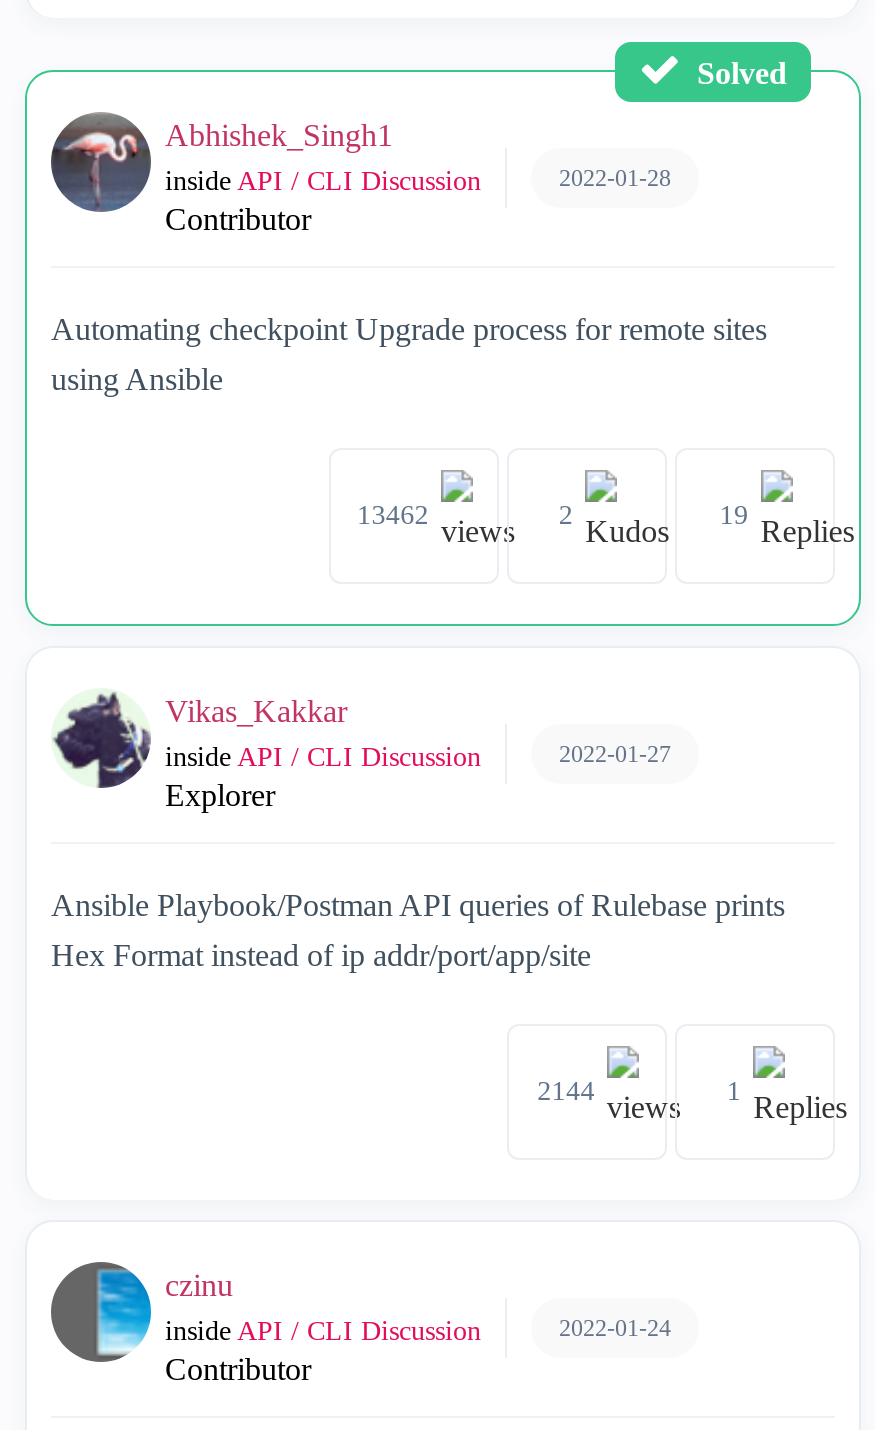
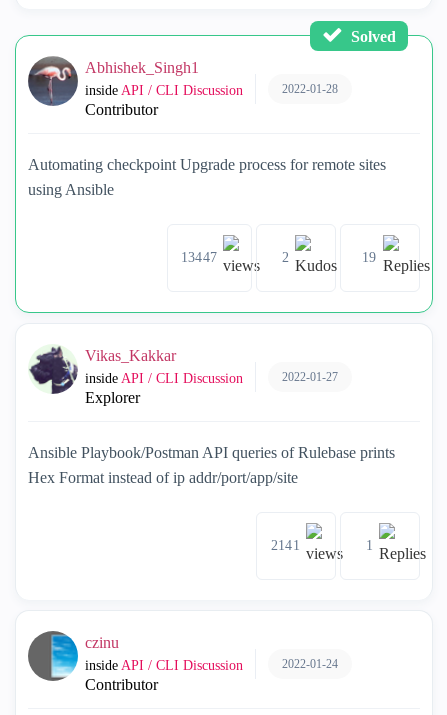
[357,500,429,530] 13462 -> [181,250,217,265] 13447
[537,1076,595,1106] 2144 -> [271,538,300,553] 2141

